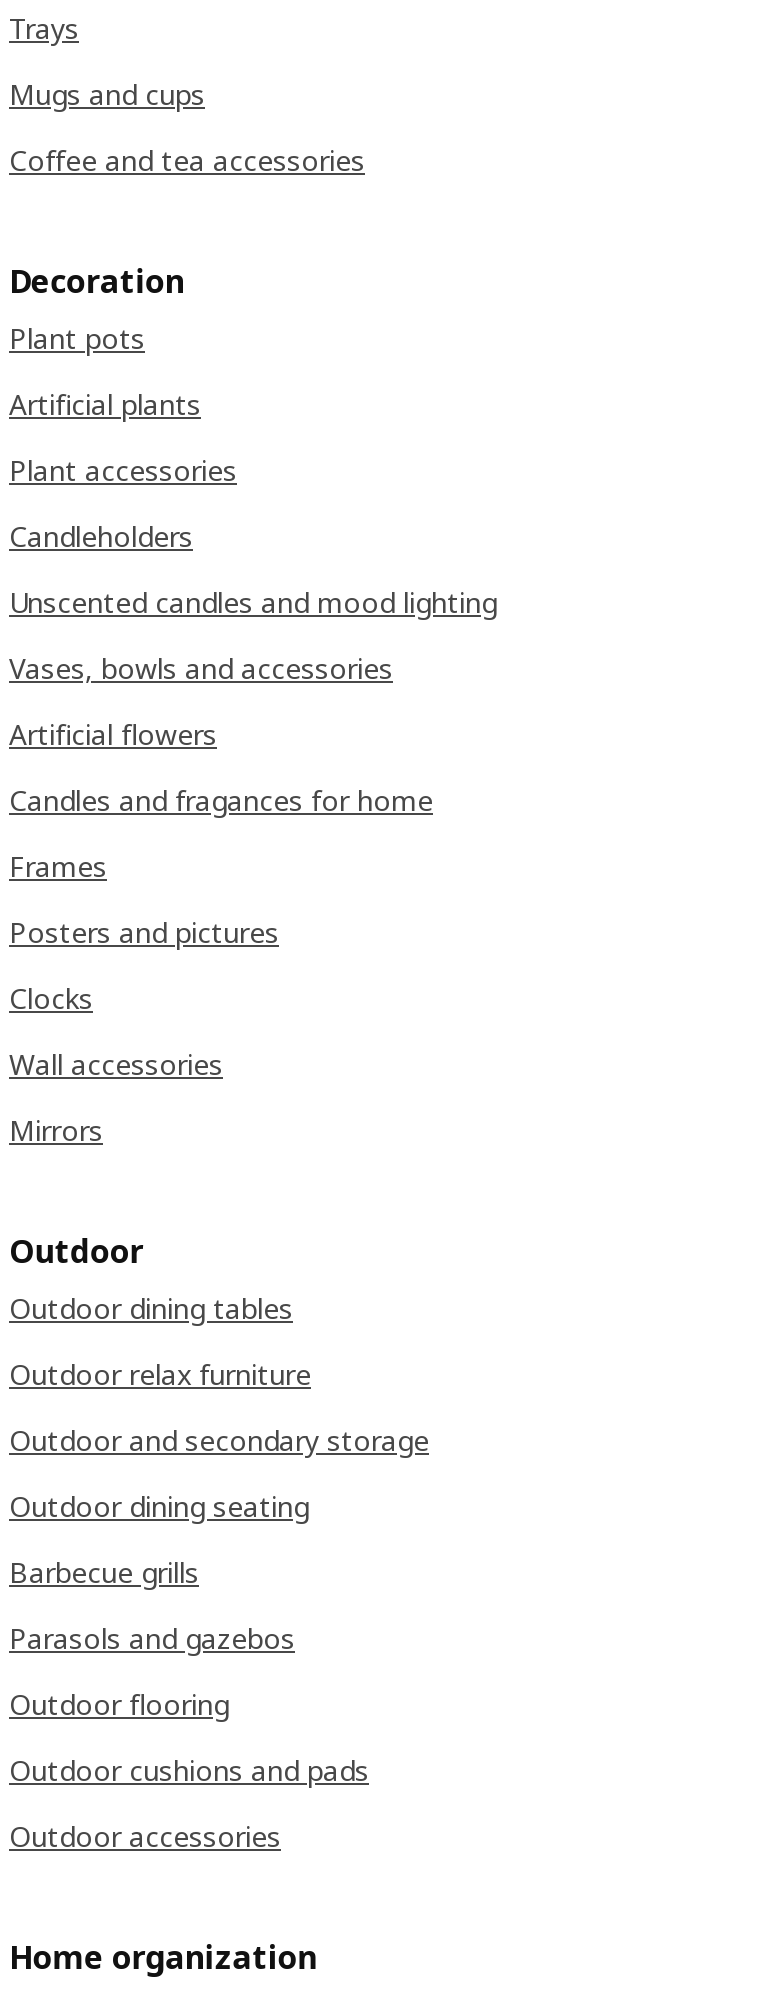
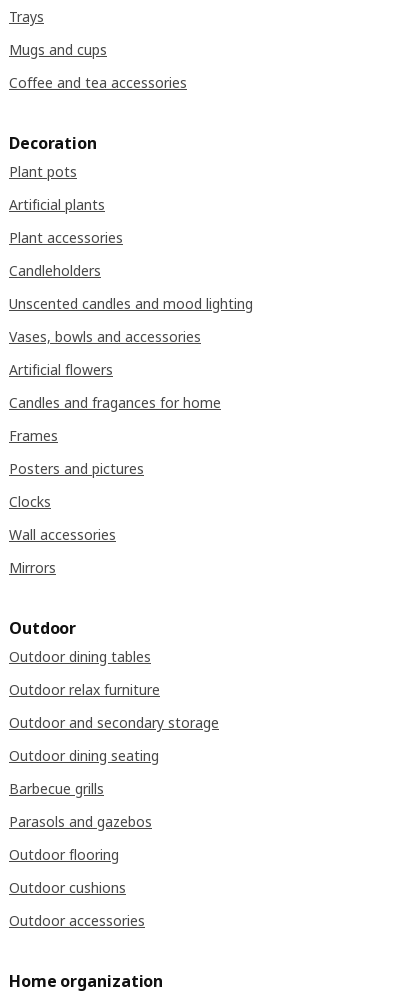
[9,1752,369,1790] Outdoor cushions and pads -> [9,878,126,897] Outdoor cushions

